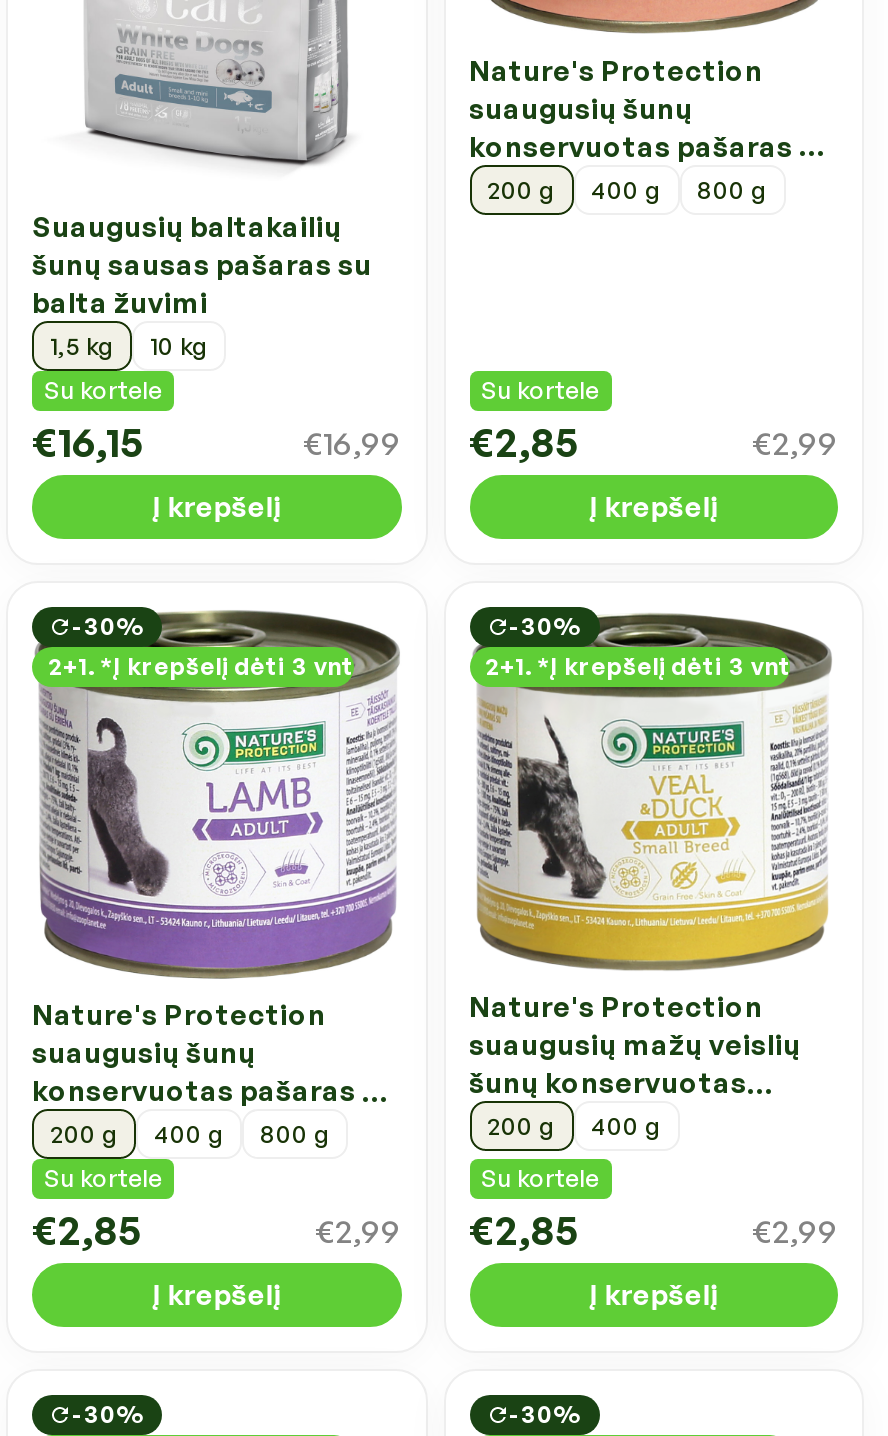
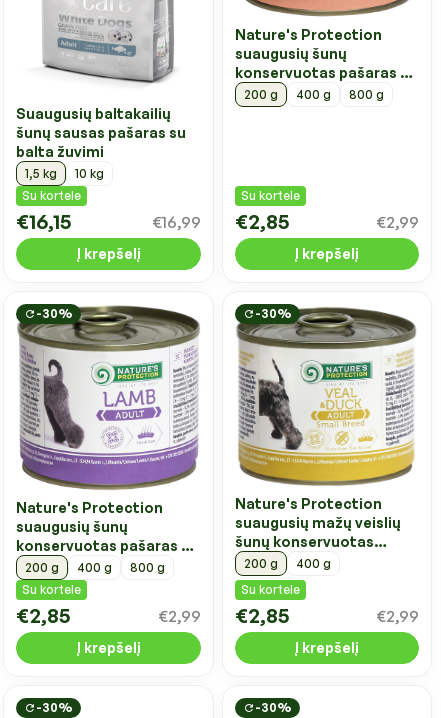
[48,652,354,682] 2+1. *Į krepšelį dėti 3 vnt -> none
[485,652,791,682] 2+1. *Į krepšelį dėti 3 vnt -> none

